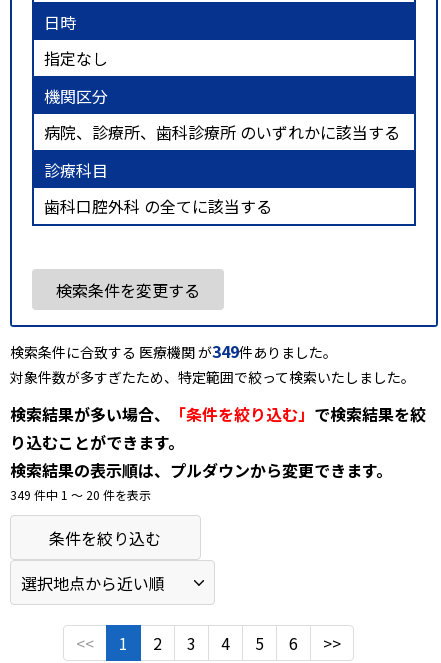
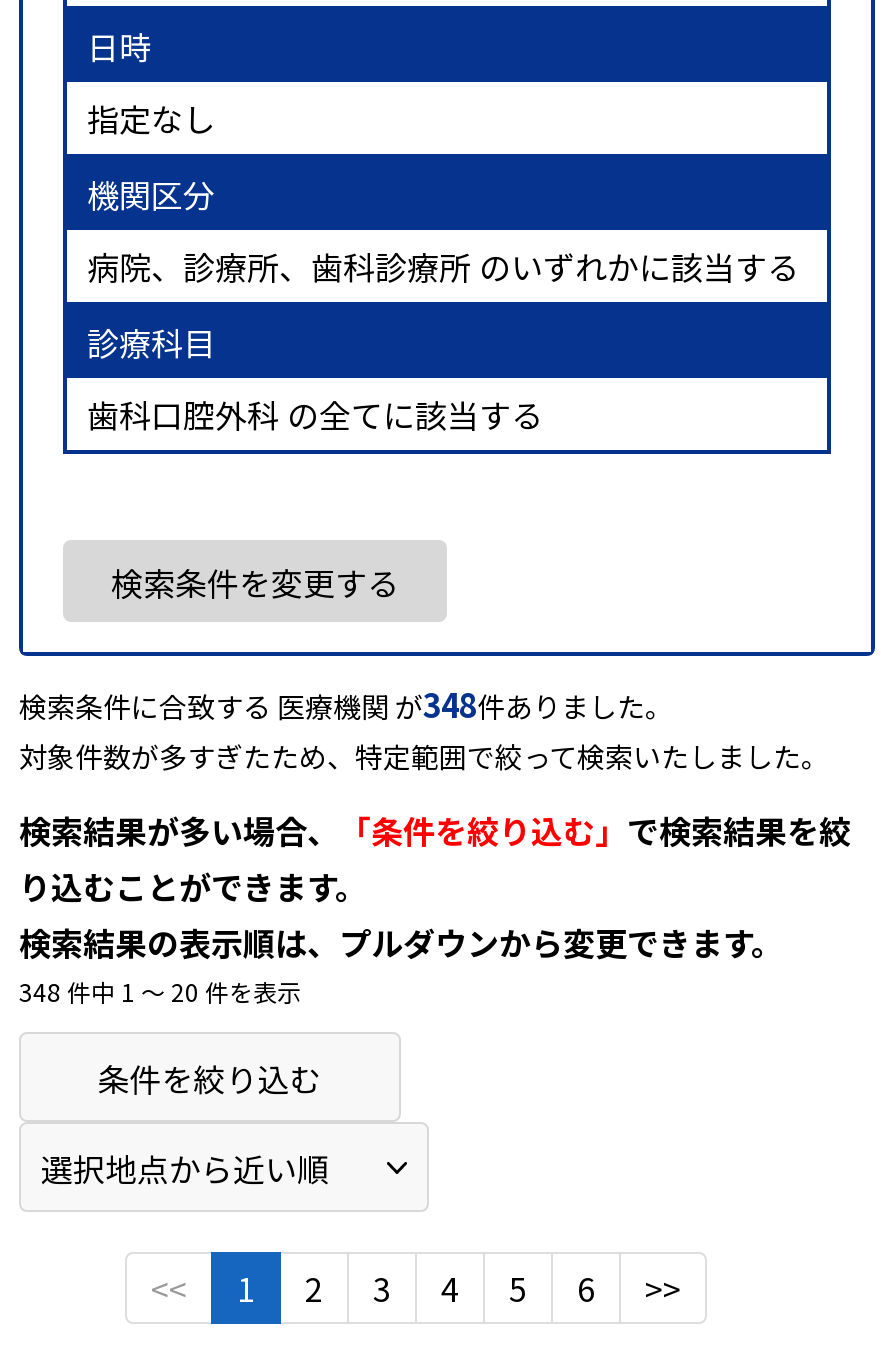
[10,339,337,363] 検索条件に合致する 医療機関 が349件ありました。 -> [19,679,673,727] 検索条件に合致する 医療機関 が348件ありました。
[10,486,151,503] 349 件中 1 〜 20 件を表示 -> [19,973,301,1007] 348 件中 1 〜 20 件を表示

